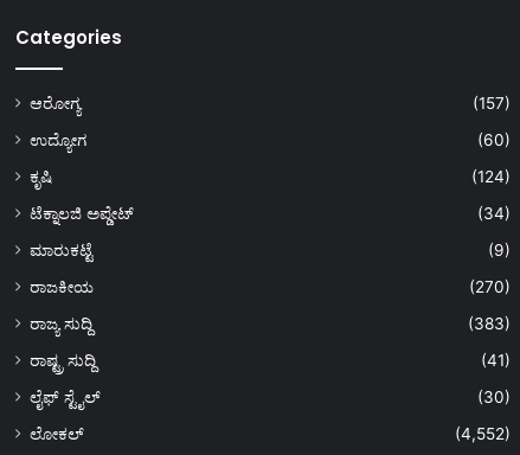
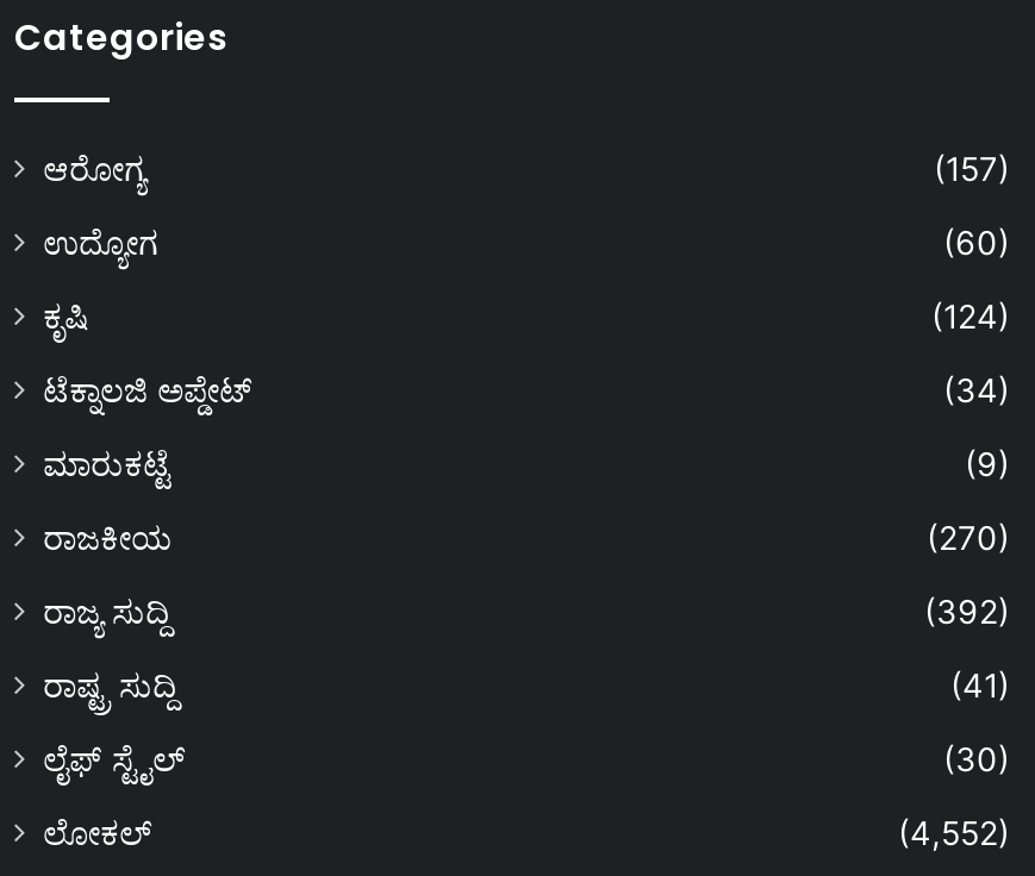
[468,313,511,332] (383) -> [924,592,1010,630] (392)

